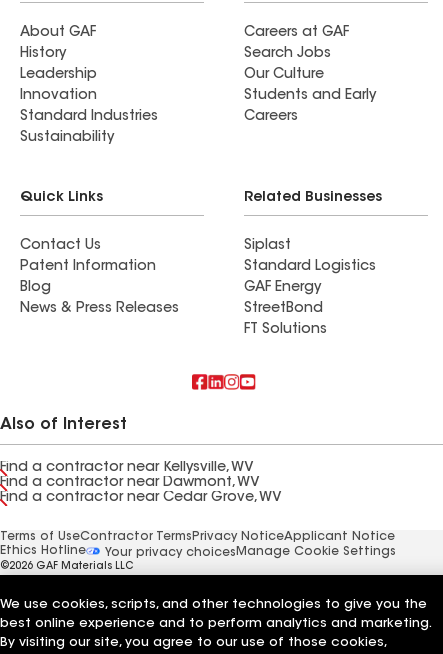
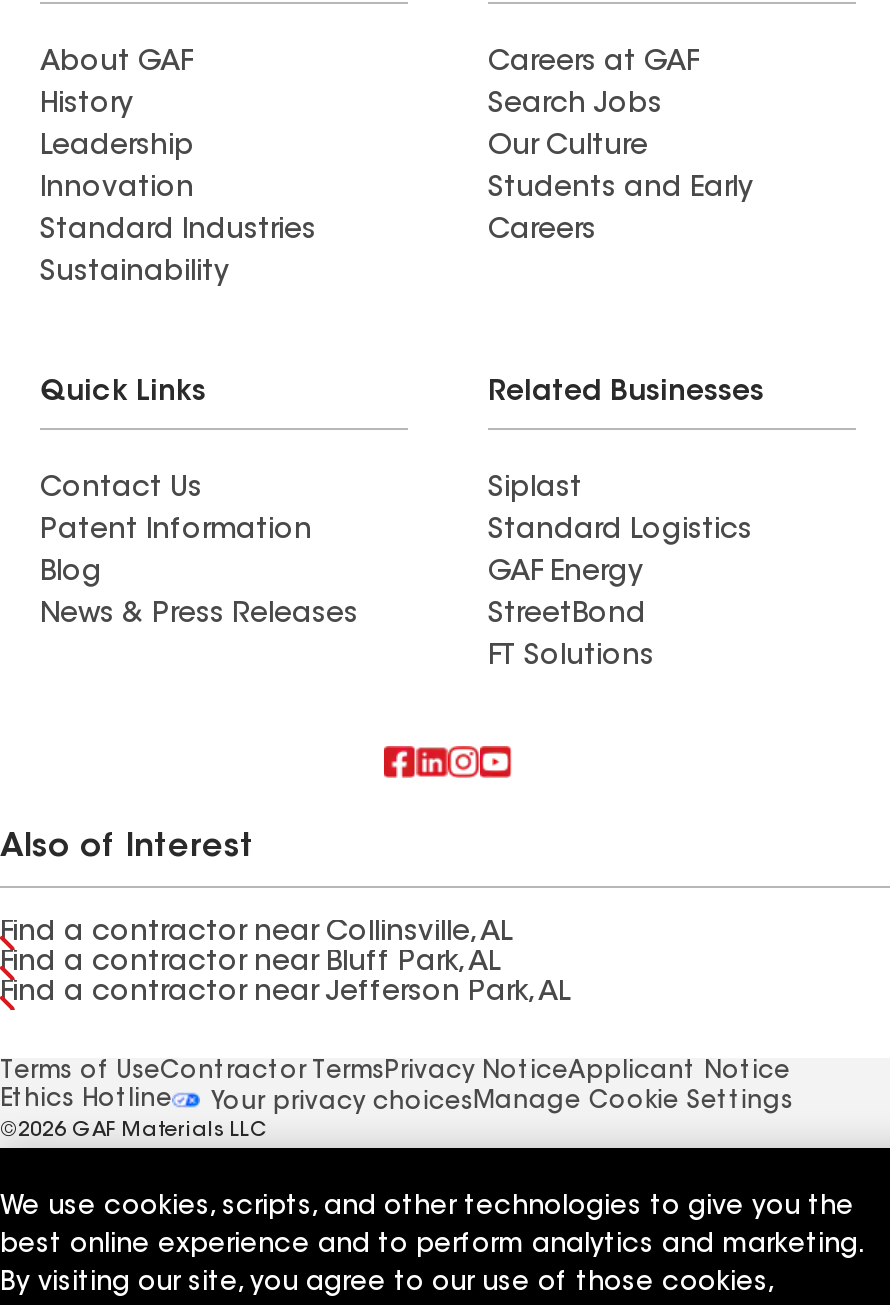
[0,461,282,505] Find a contractor near Kellysville, WV | Find a contractor near Dawmont, WV | Find a contractor near Cedar Grove, WV -> [0,920,570,1008] Find a contractor near Collinsville, AL | Find a contractor near Bluff Park, AL | Find a contractor near Jefferson Park, AL

